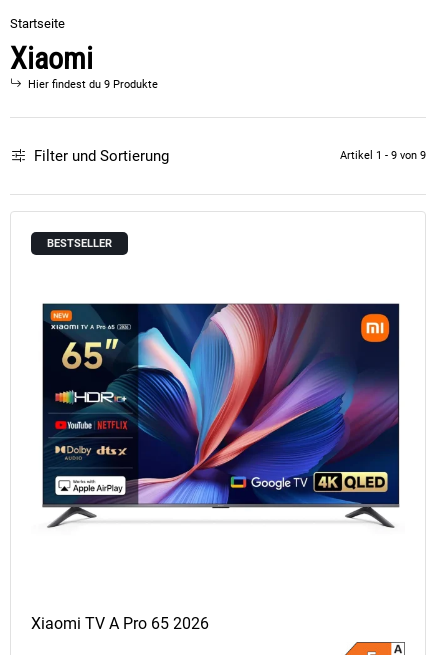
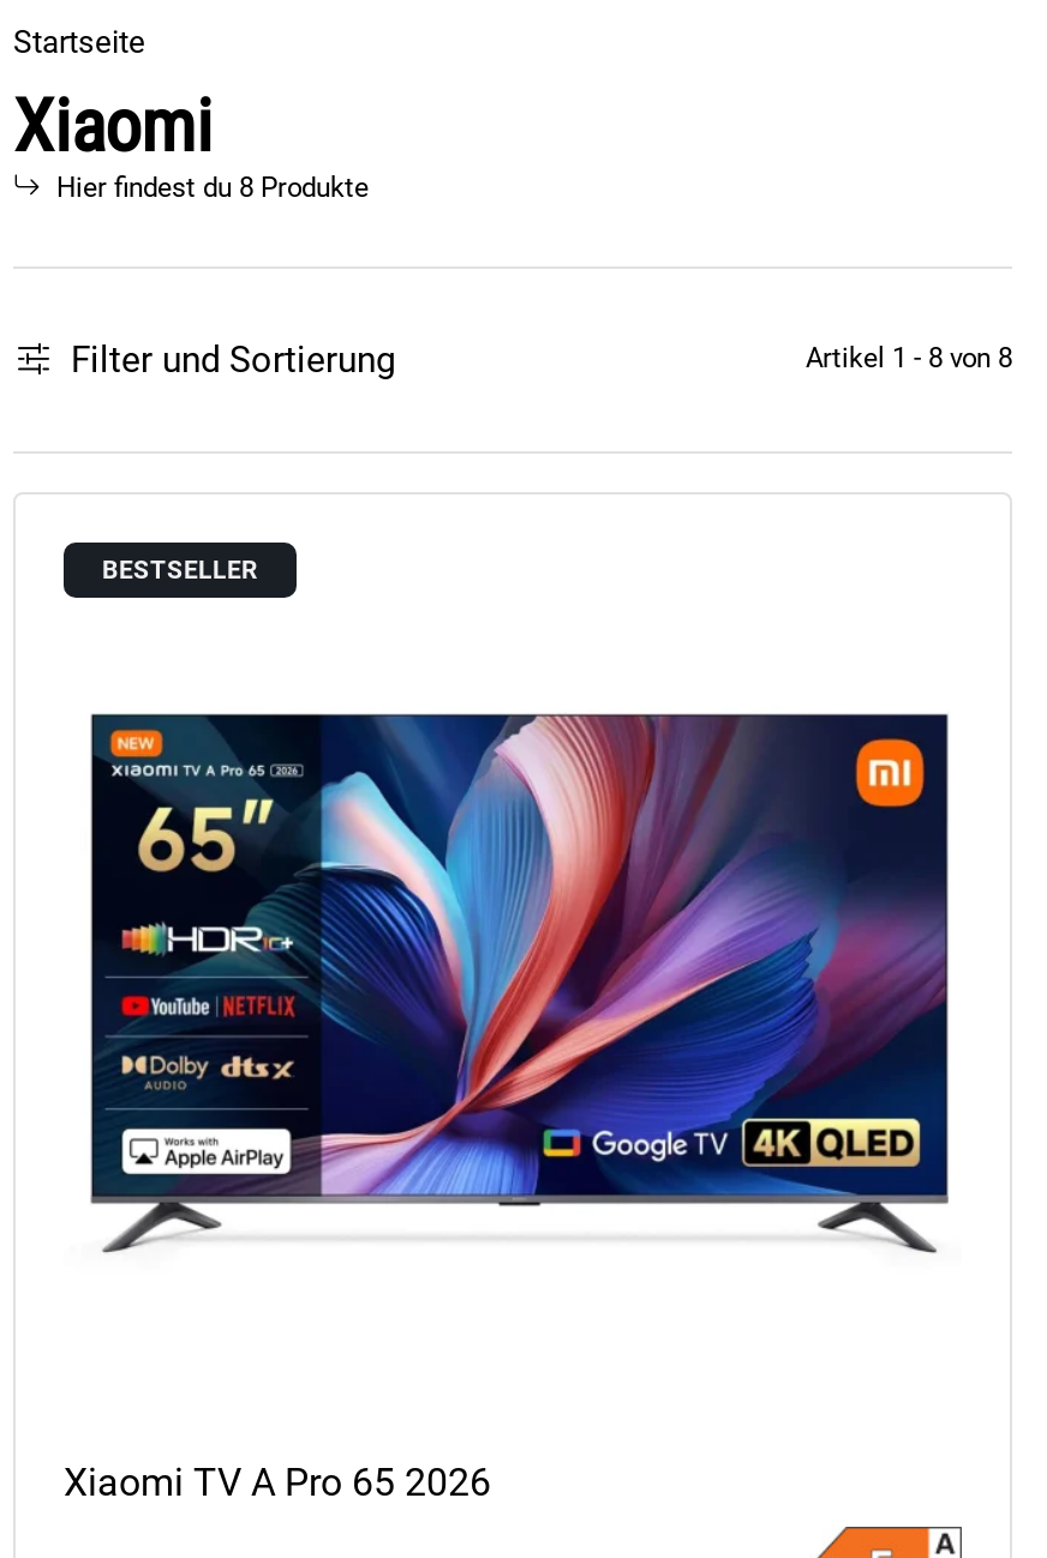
[28,78,158,91] Hier findest du 9 Produkte -> [56,173,369,204] Hier findest du 8 Produkte
[340,149,426,162] Artikel 1 - 9 von 9 -> [806,343,1012,374] Artikel 1 - 8 von 8

